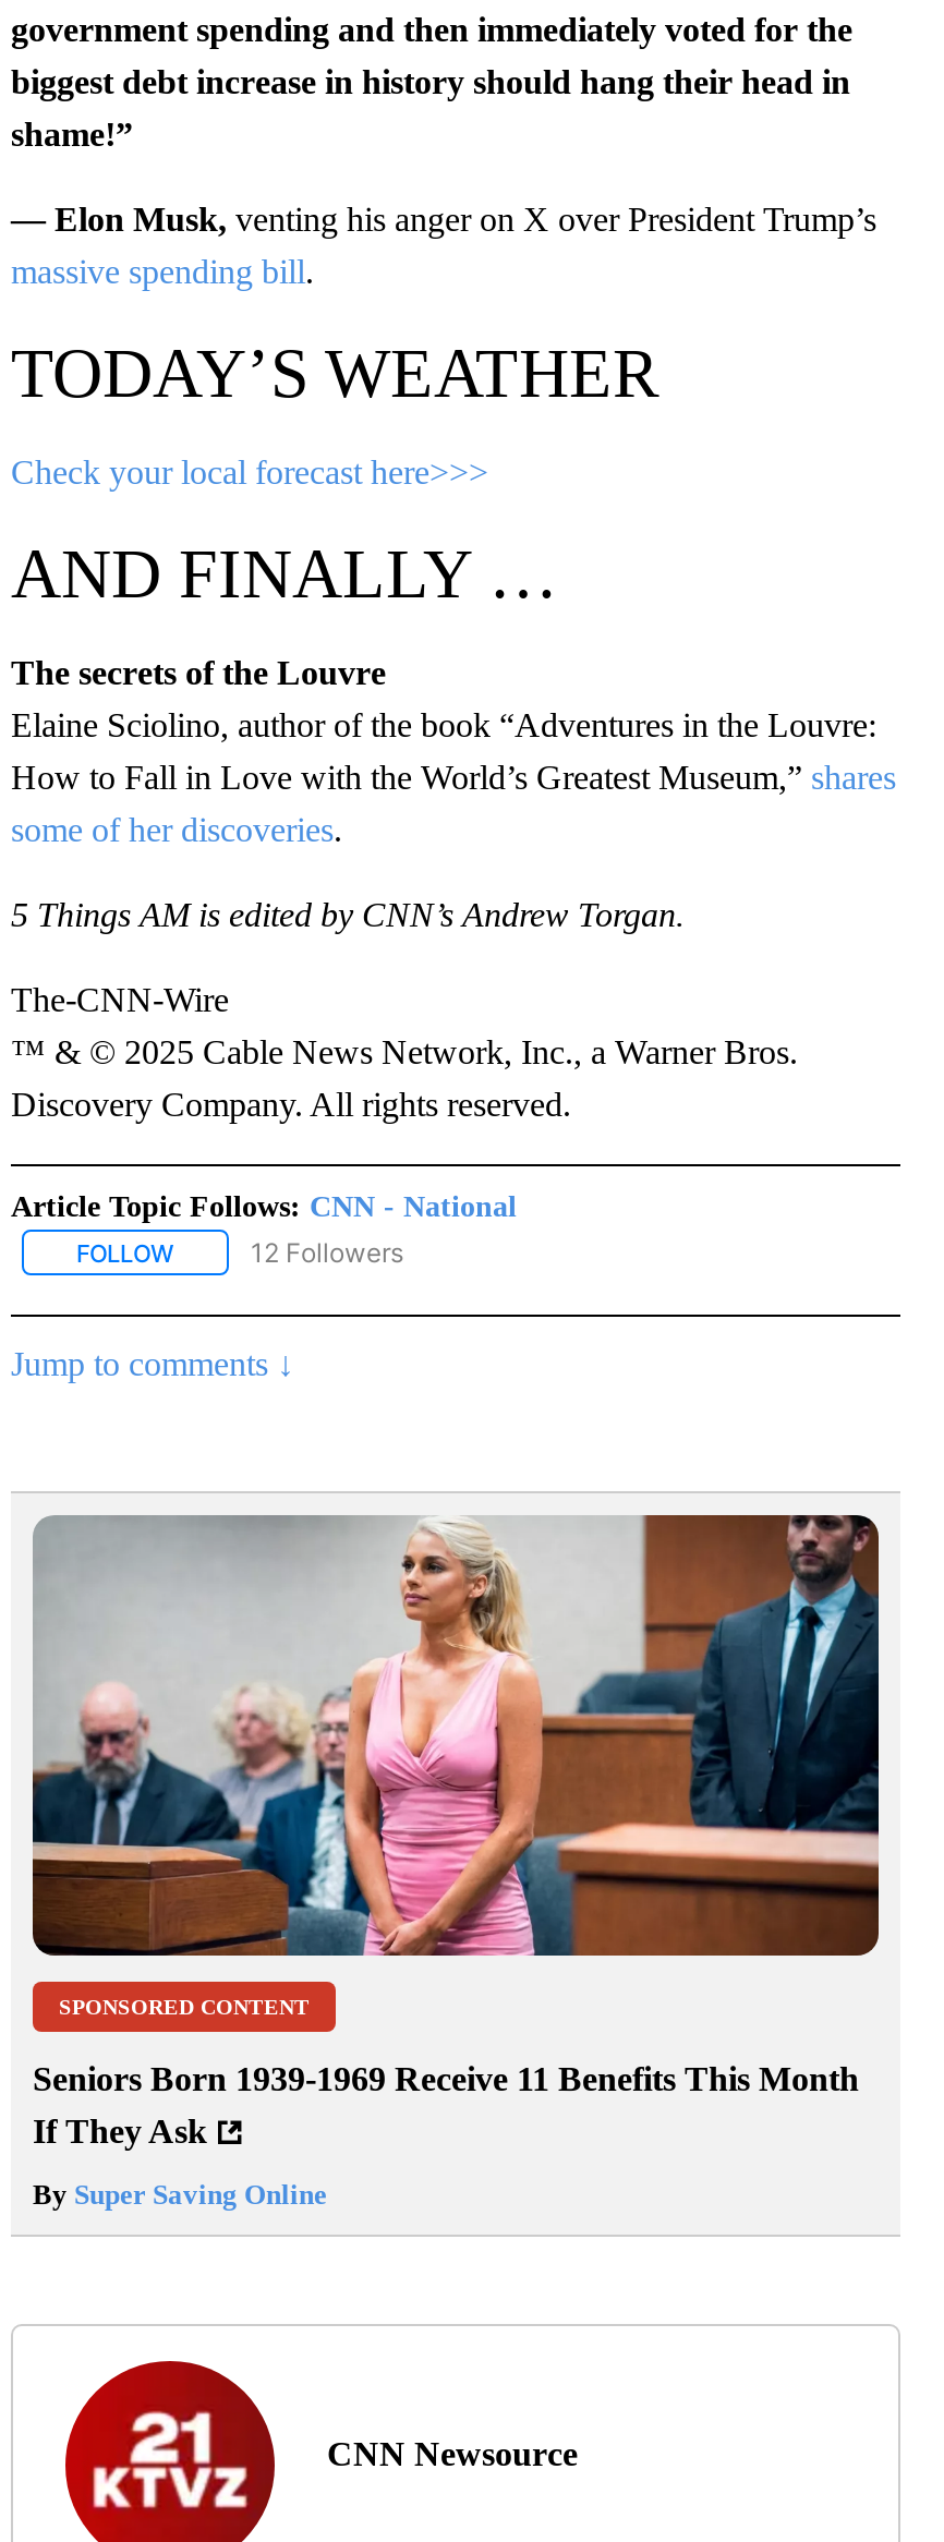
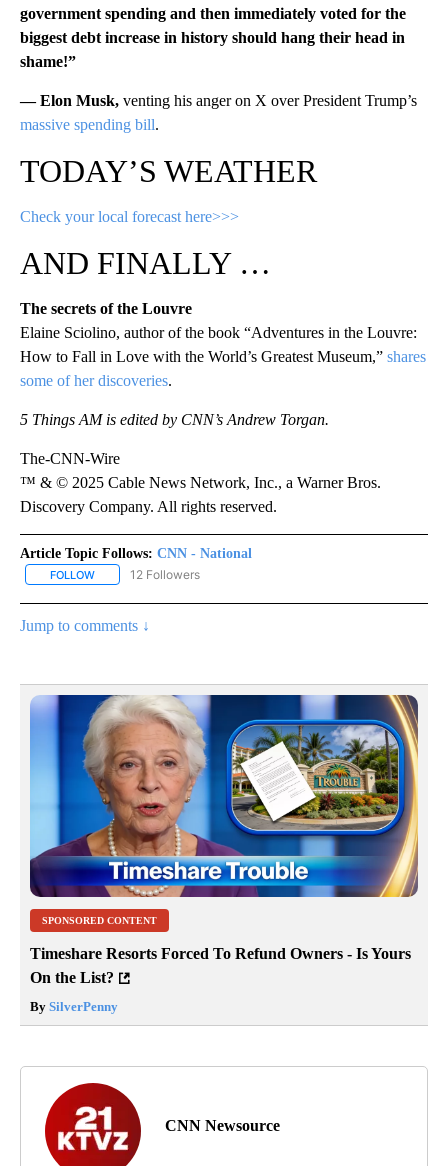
[31,1513,881,1958] [image] -> [29,694,419,898] [image]
[33,2061,859,2151] Seniors Born 1939-1969 Receive 11 Benefits This Month | If They Ask -> [30,945,411,986] Timeshare Resorts Forced To Refund Owners - Is Yours | On the List?
[33,2179,327,2212] By Super Saving Online -> [30,999,118,1014] By SilverPenny

